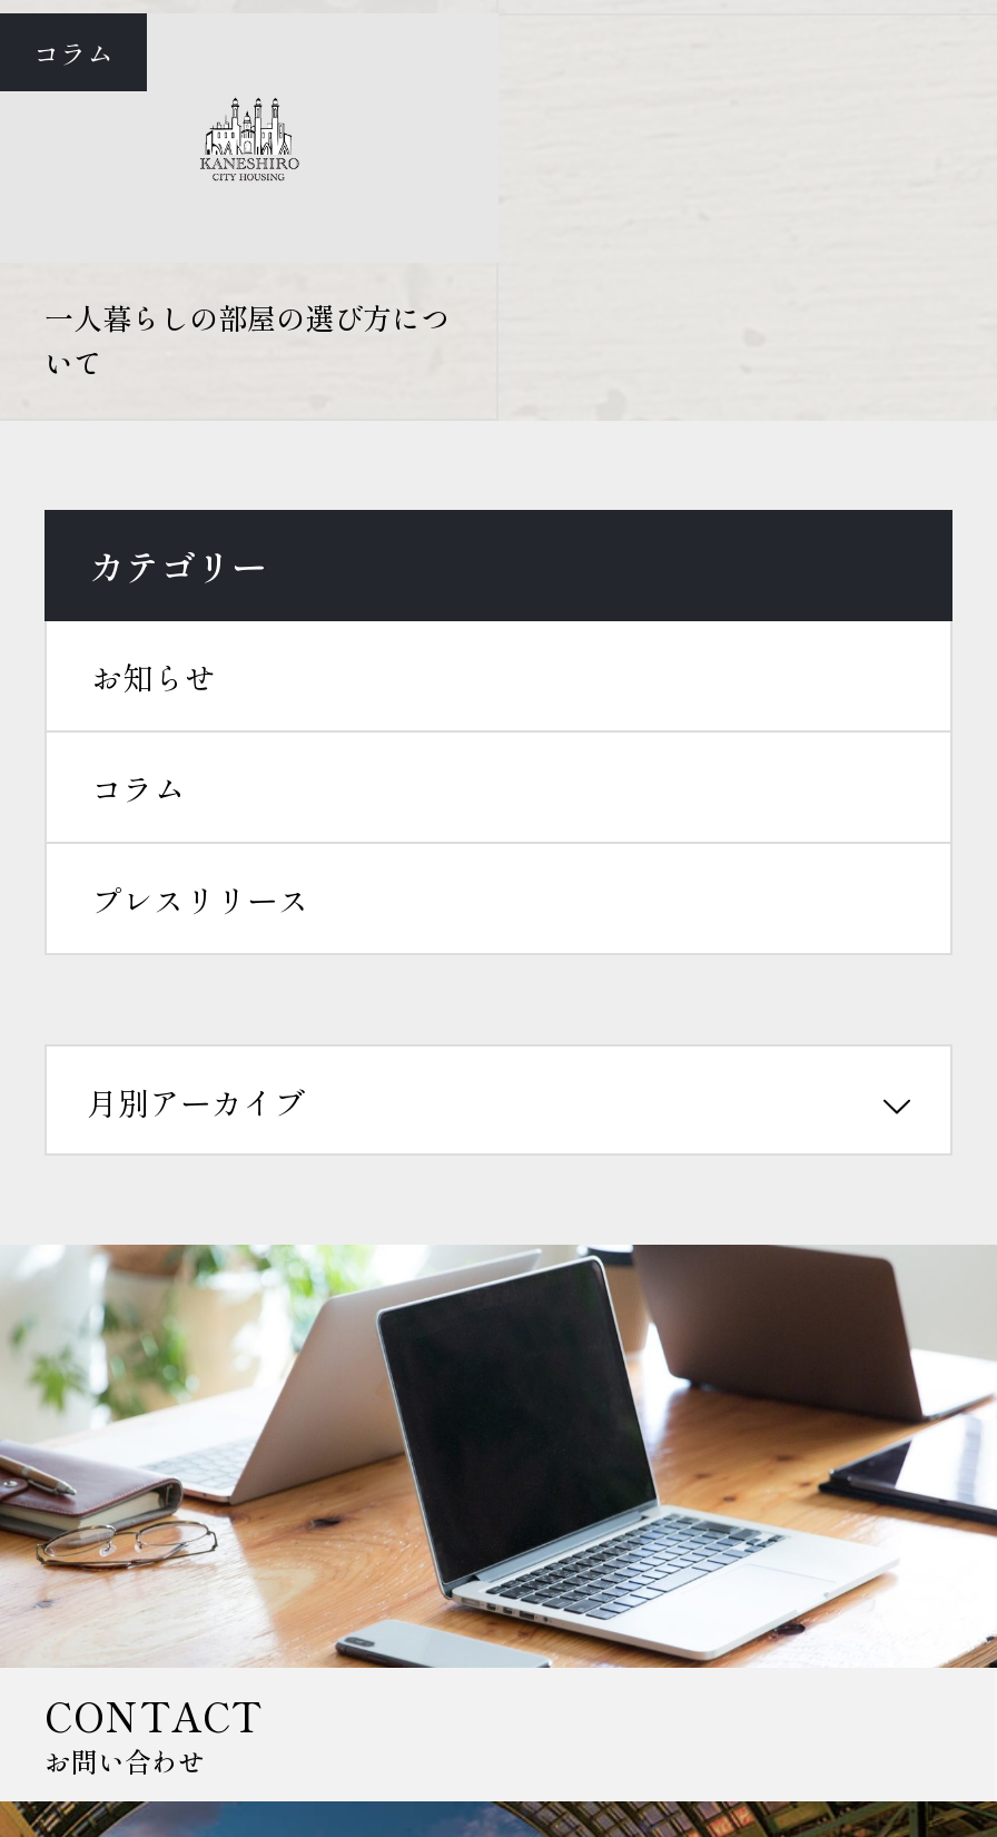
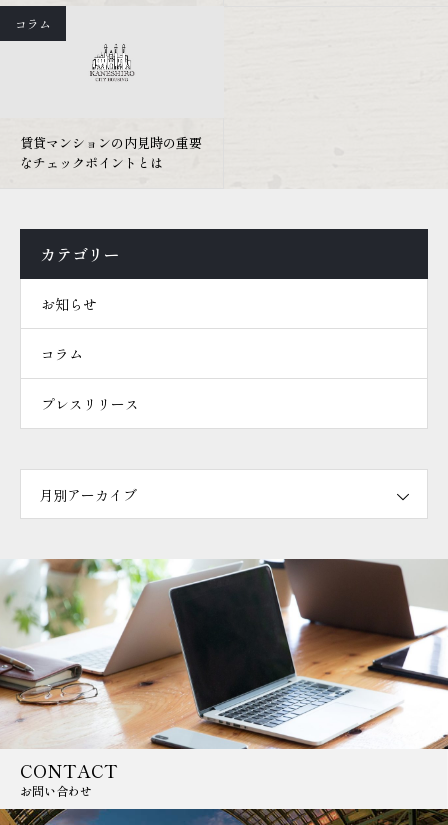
[45,296,450,383] 一人暮らしの部屋の選び方につ | いて -> [20,133,202,172] 賃貸マンションの内見時の重要 | なチェックポイントとは

